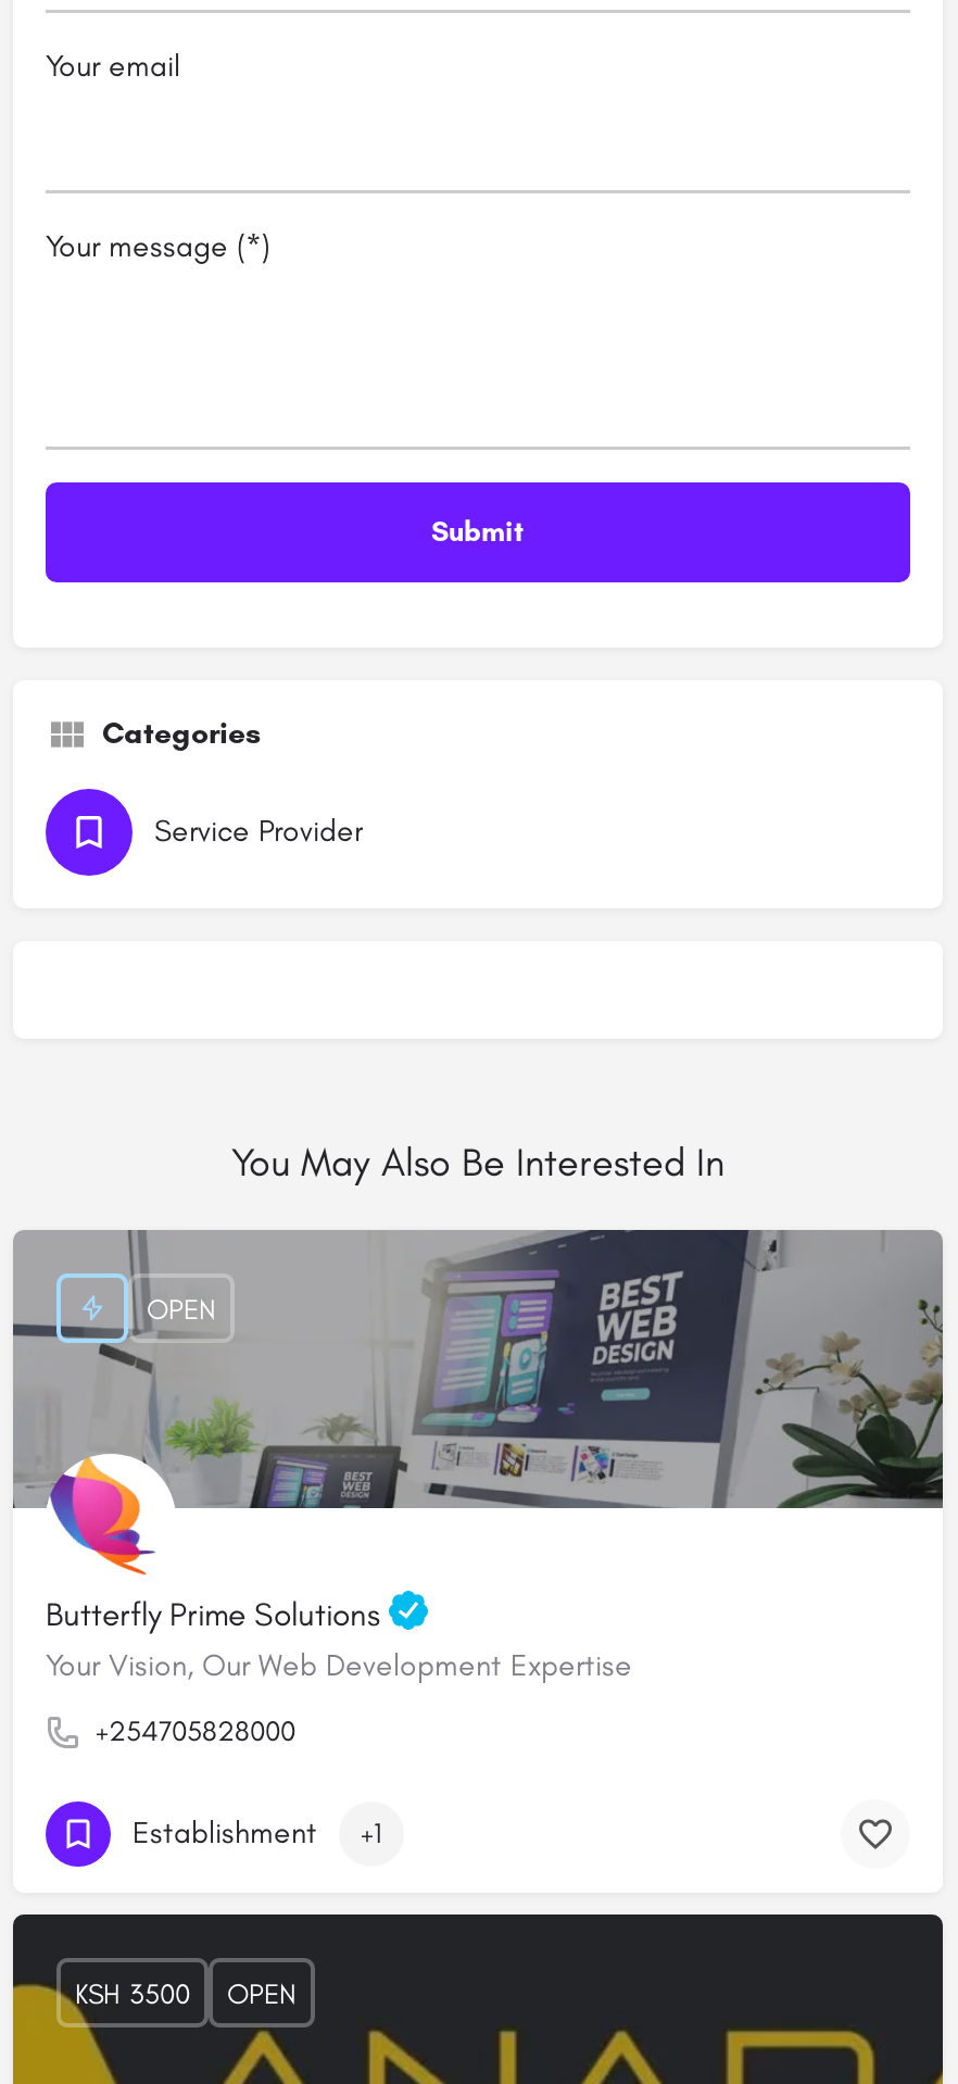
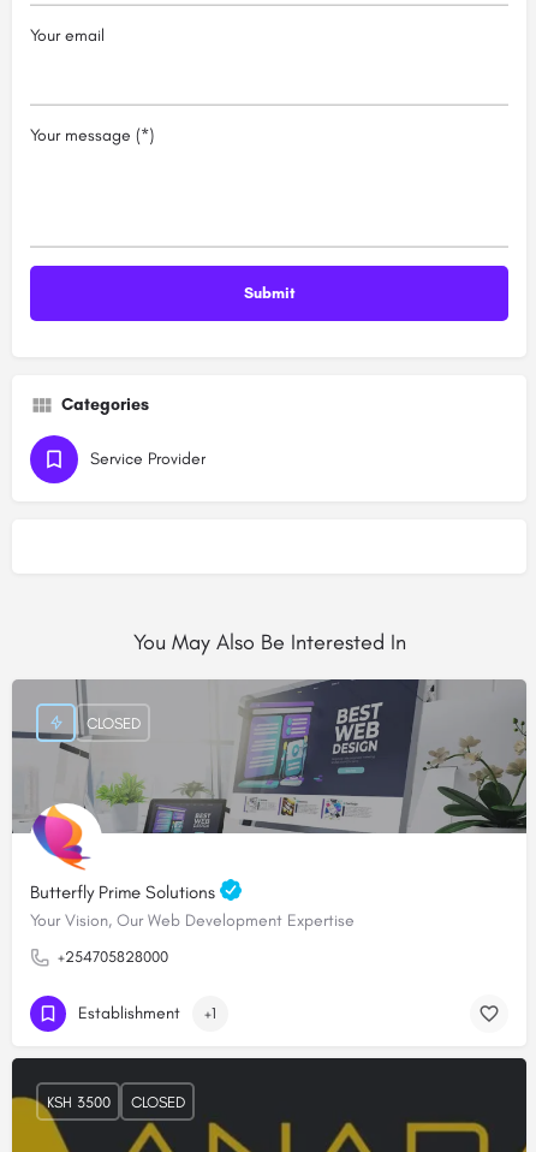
[147,1293,216,1325] OPEN -> [86,714,140,732] CLOSED
[227,1977,297,2010] OPEN -> [130,1093,184,1111] CLOSED

